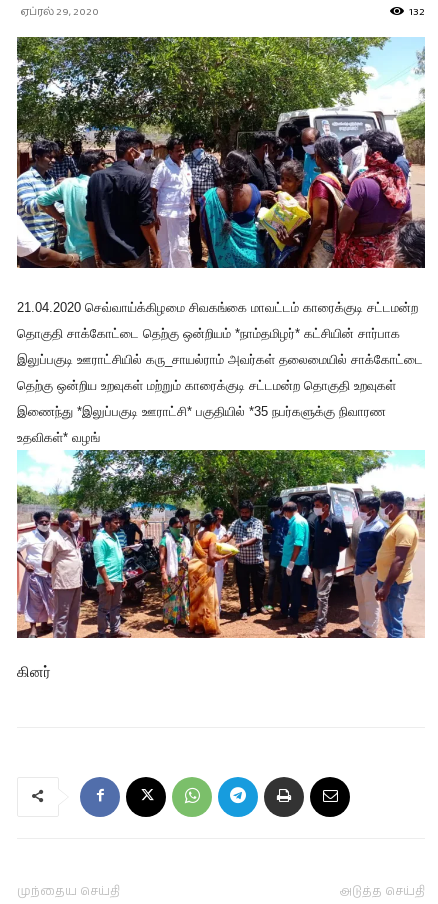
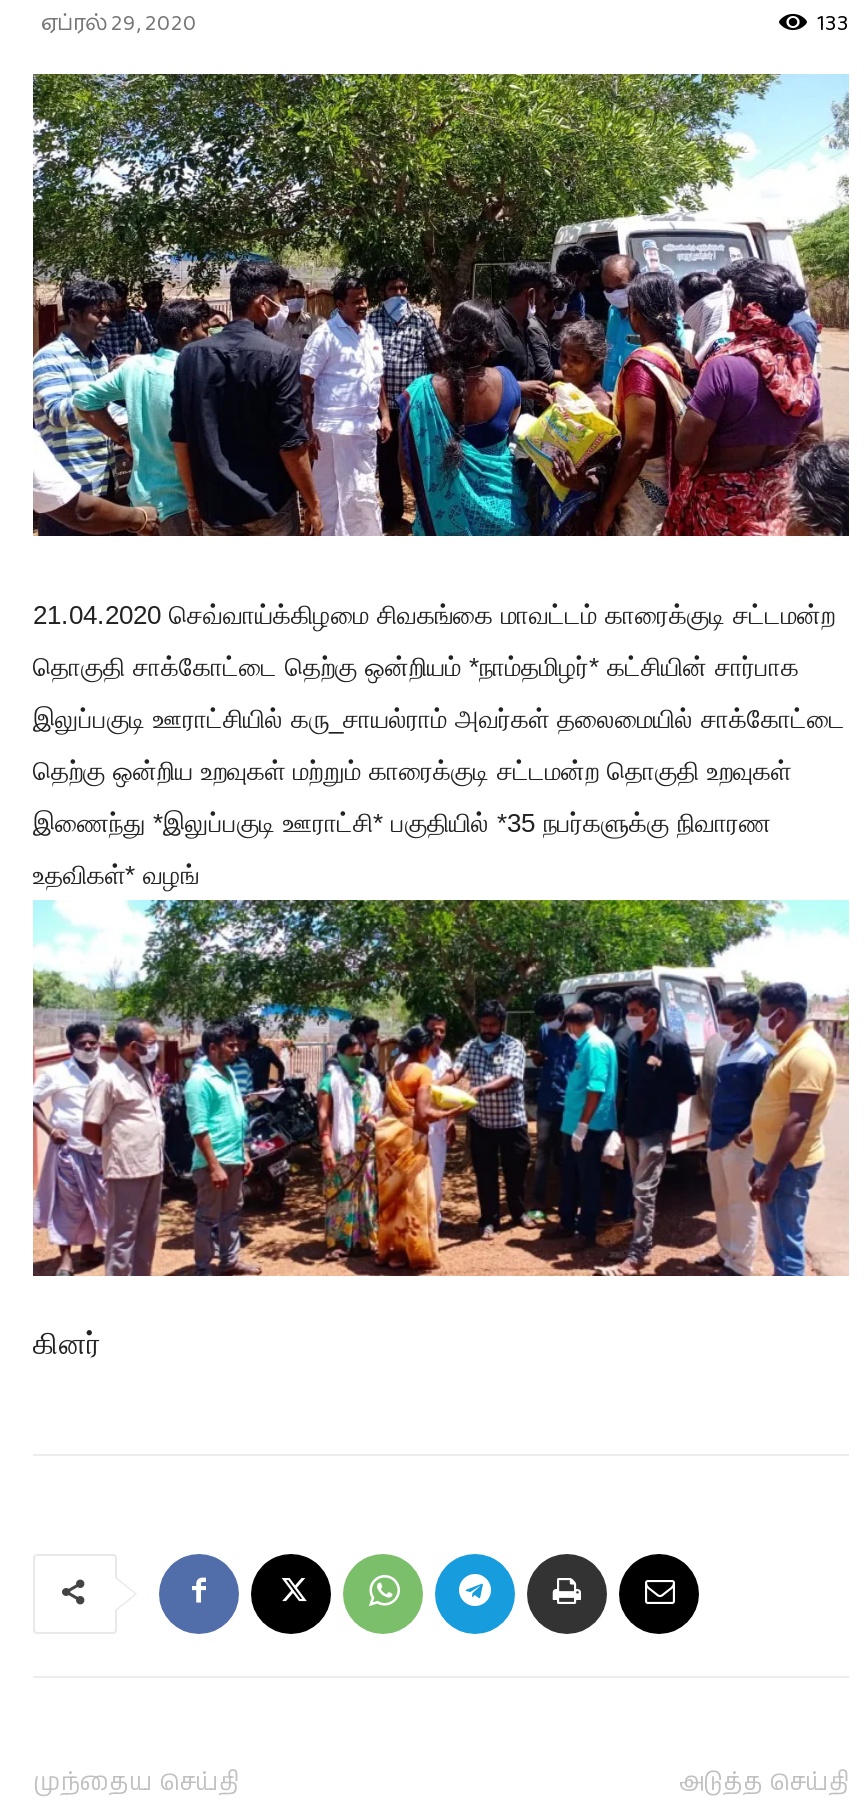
[409,3,425,20] 132 -> [817,6,849,40] 133

